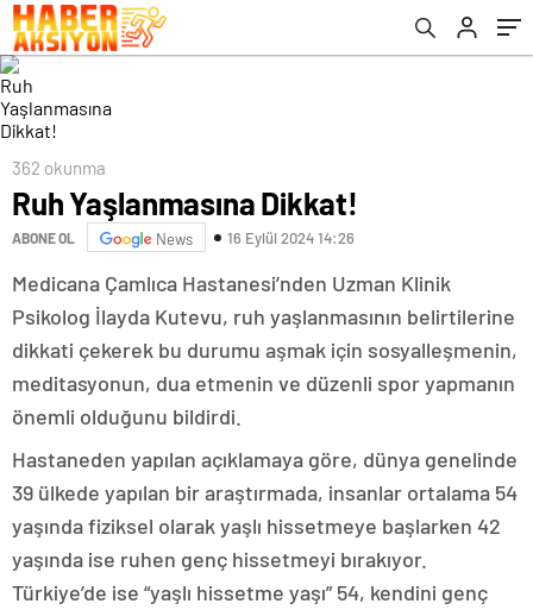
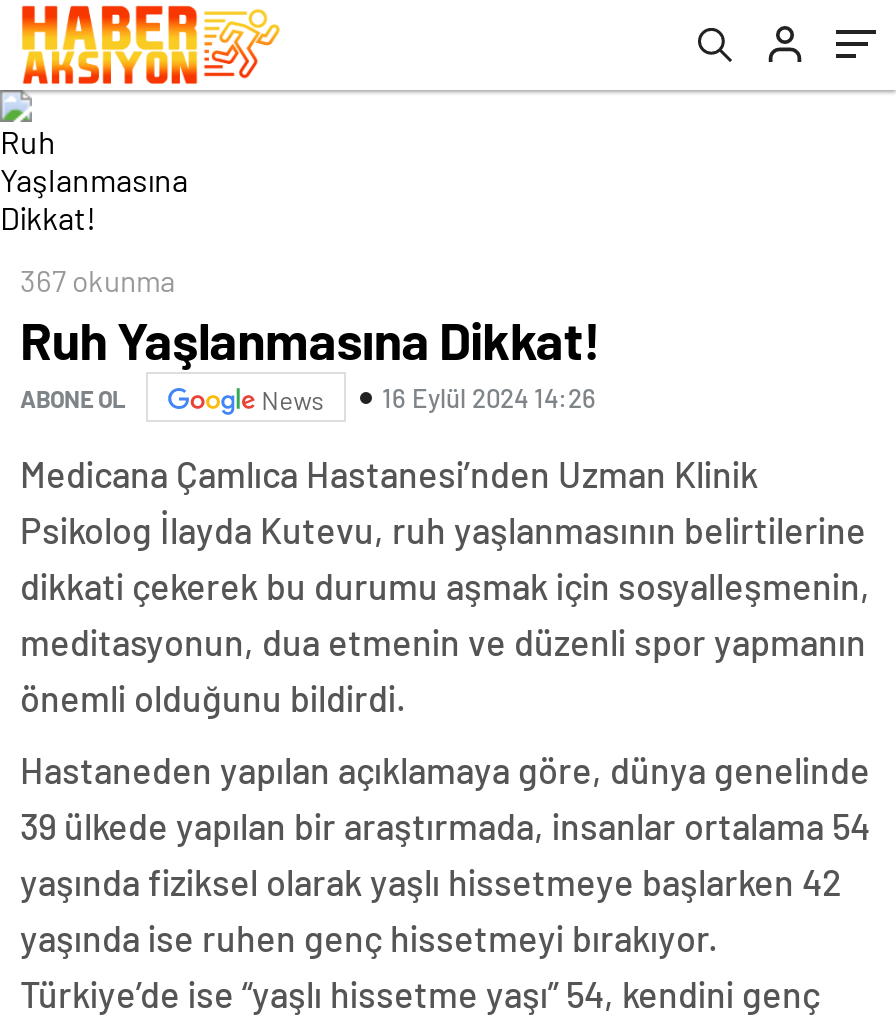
[12,157,106,178] 362 okunma -> [20,262,176,298] 367 okunma

